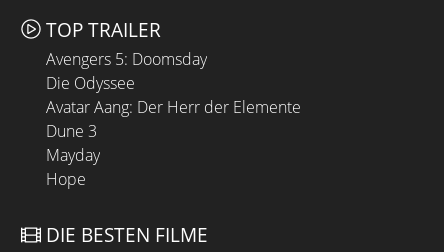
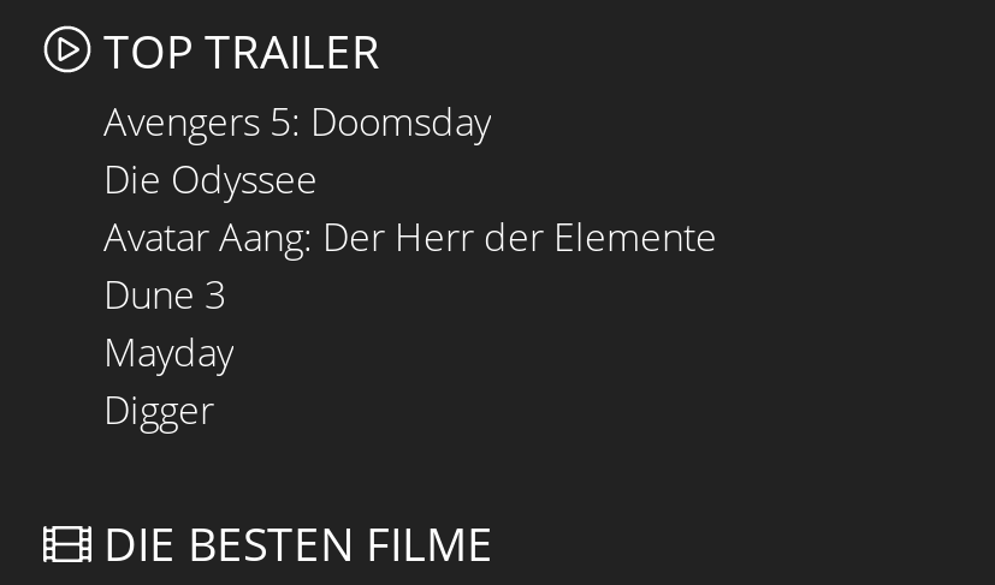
[46,168,86,190] Hope -> [103,384,214,437] Digger

